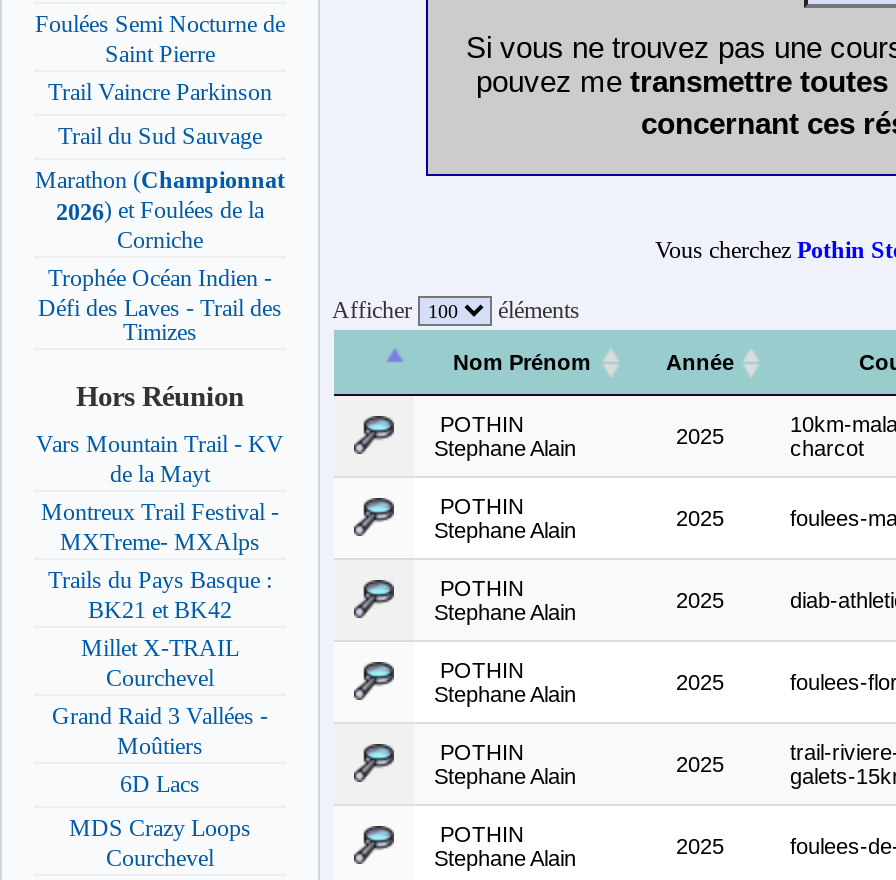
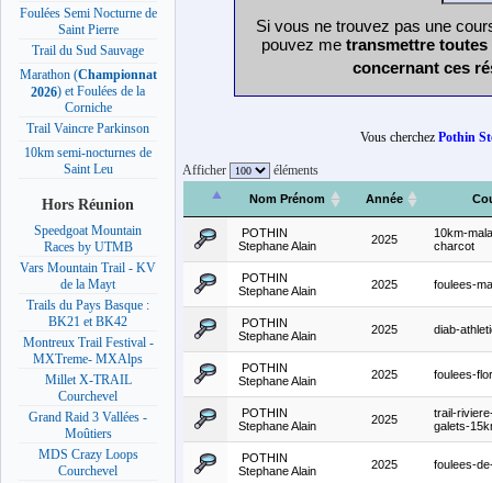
moved [48,78,272,106] -> [26,121,149,136]: Trail Vaincre Parkinson
moved [35,122,285,250] -> [19,43,156,113]: Trail du Sud Sauvage | Marathon (Championnat | 2026) et Foulées de la | Corniche
[38,264,282,342] Trophée Océan Indien - | Défi des Laves - Trail des | Timizes -> [24,145,152,175] 10km semi-nocturnes de | Saint Leu
none -> [34,223,142,253] Speedgoat Mountain | Races by UTMB
moved [36,431,284,485] -> [20,260,156,290]: Vars Mountain Trail - KV | de la Mayt
moved [41,499,279,553] -> [23,335,153,365]: Montreux Trail Festival - | MXTreme- MXAlps
moved [52,635,268,757] -> [29,372,147,439]: Millet X-TRAIL | Courchevel | Grand Raid 3 Vallées - | Moûtiers
[120,771,200,799] 6D Lacs -> none

